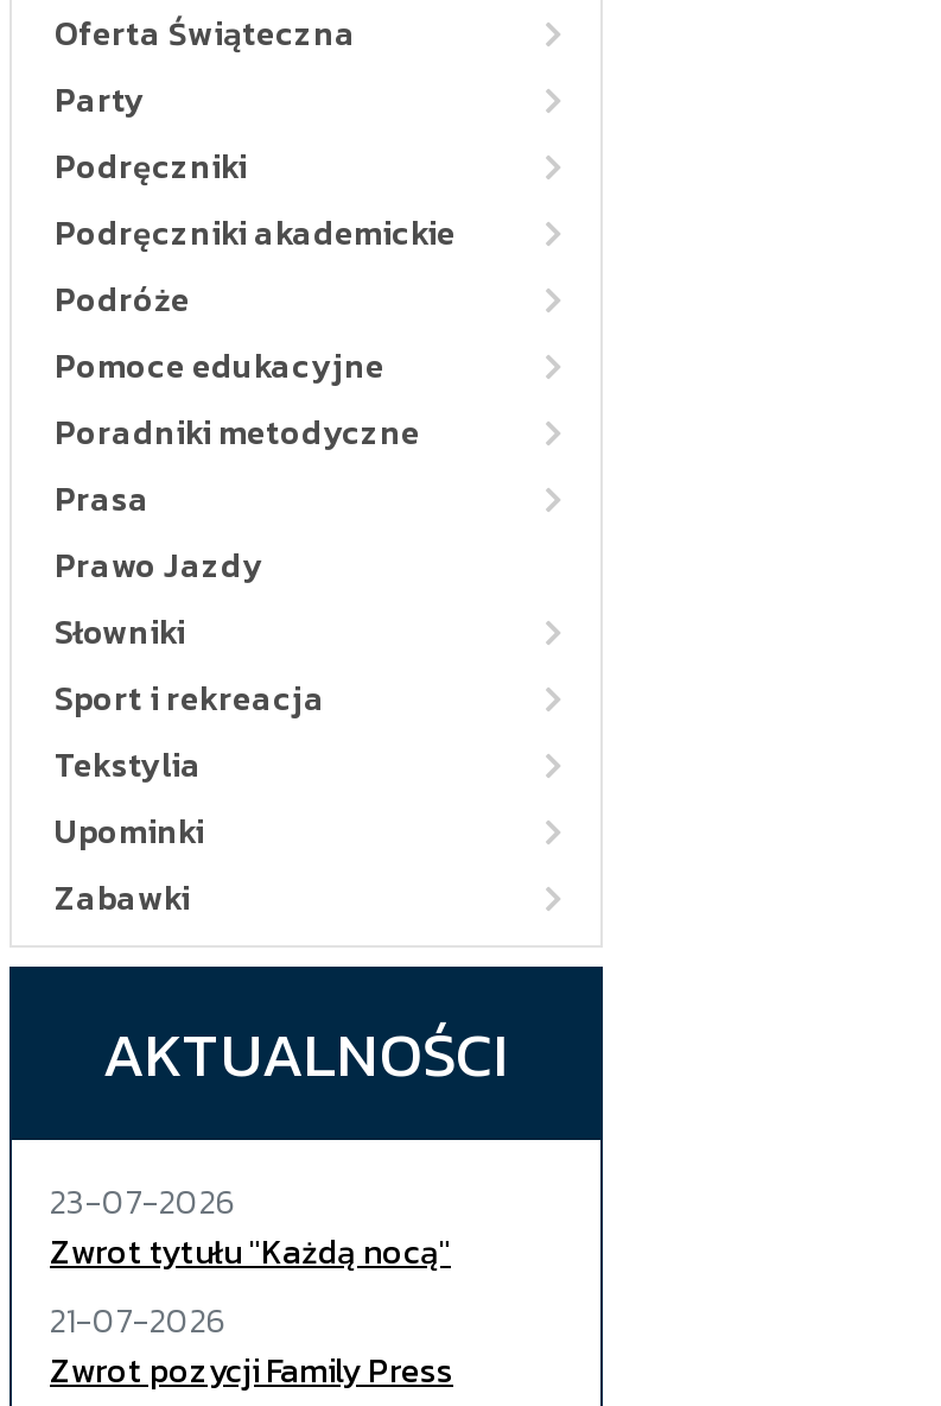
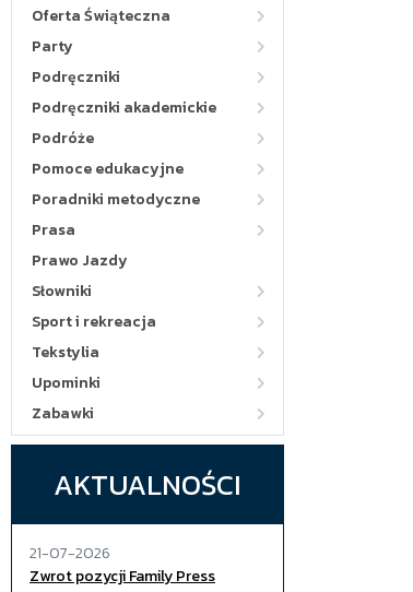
[50,1178,451,1278] 23-07-2026 | Zwrot tytułu "Każdą nocą" -> none

